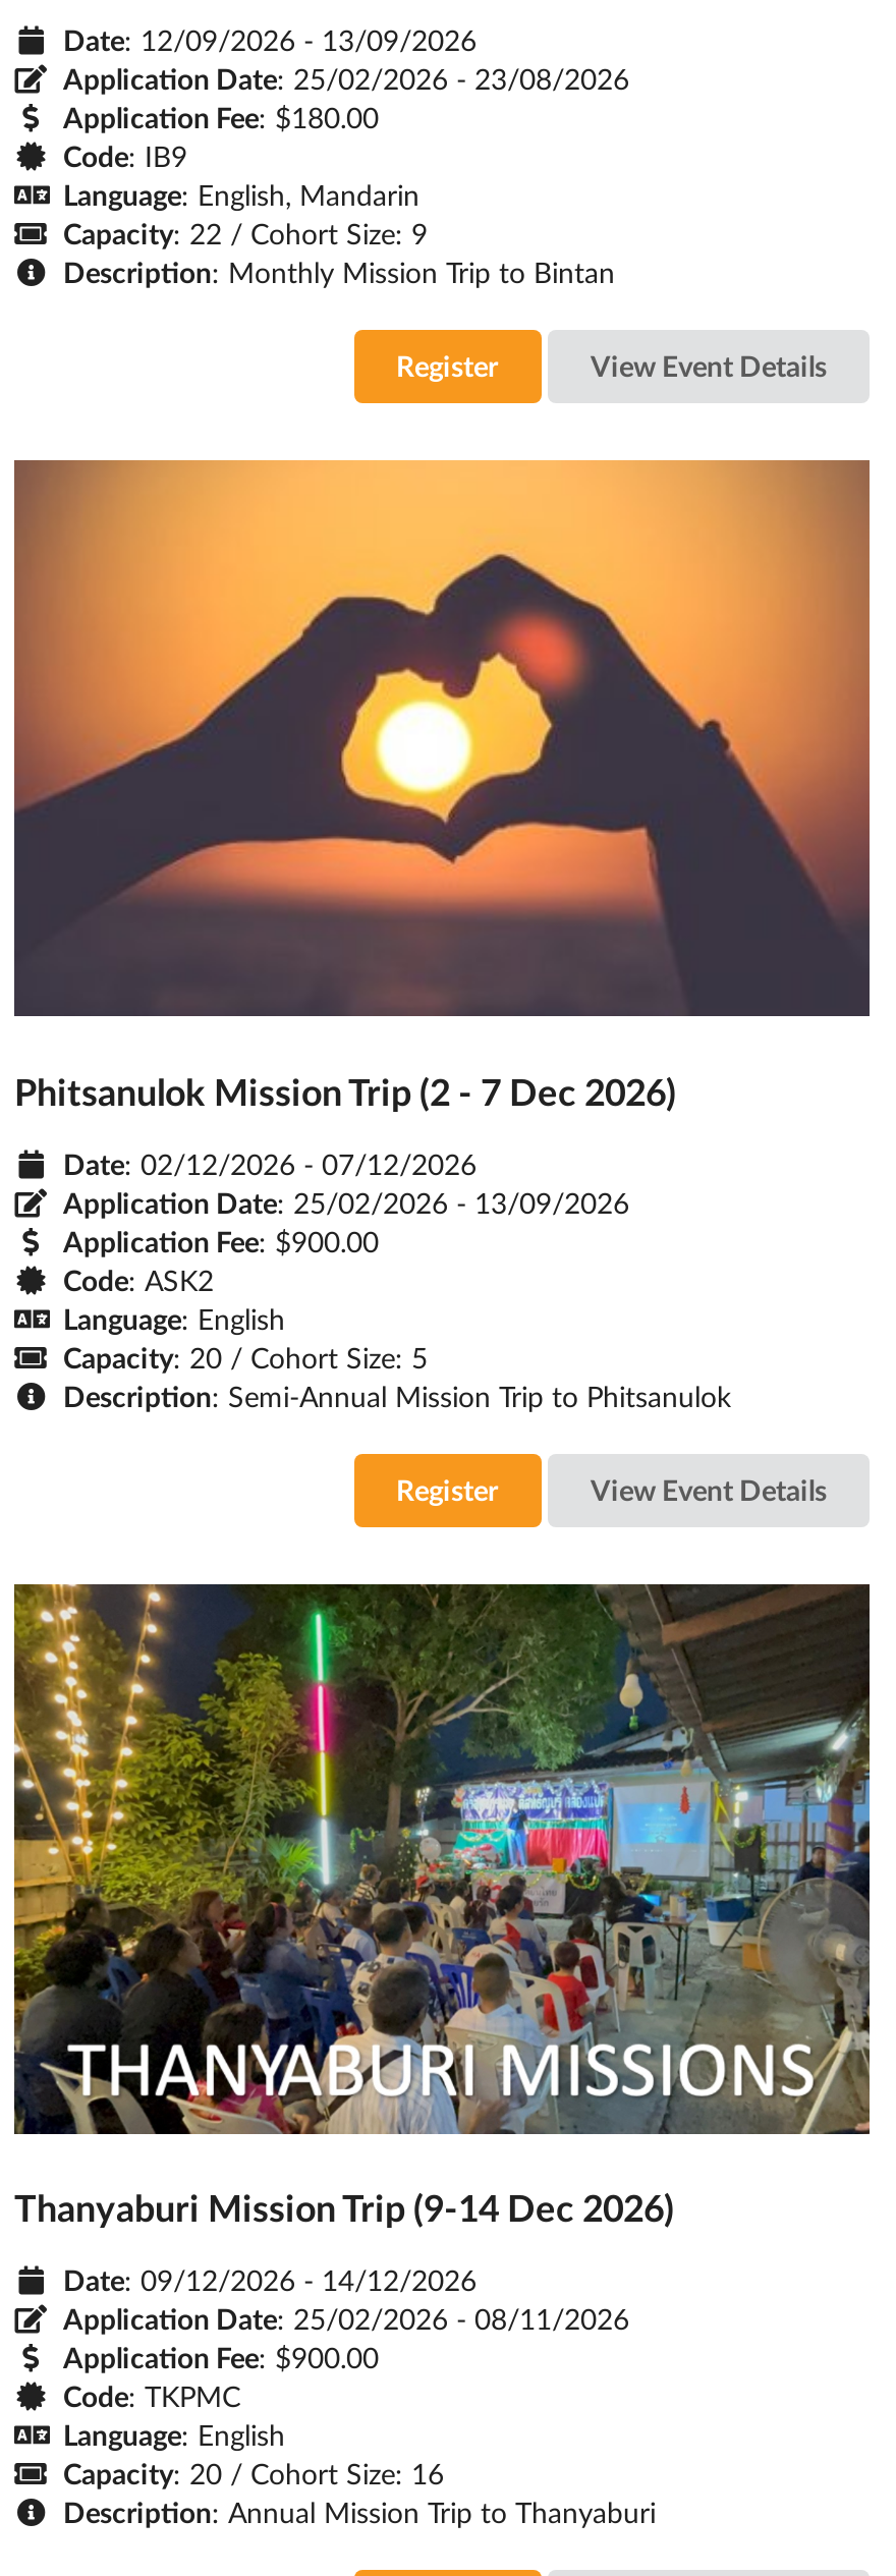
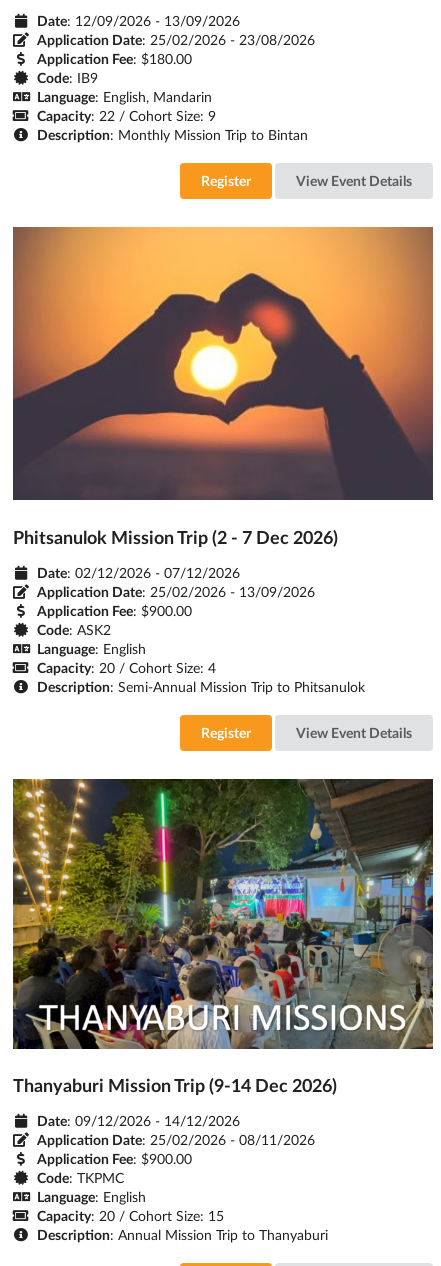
[63,1339,428,1374] Capacity: 20 / Cohort Size: 5 -> [37,659,216,676] Capacity: 20 / Cohort Size: 4
[63,2456,444,2490] Capacity: 20 / Cohort Size: 16 -> [37,1207,224,1224] Capacity: 20 / Cohort Size: 15

